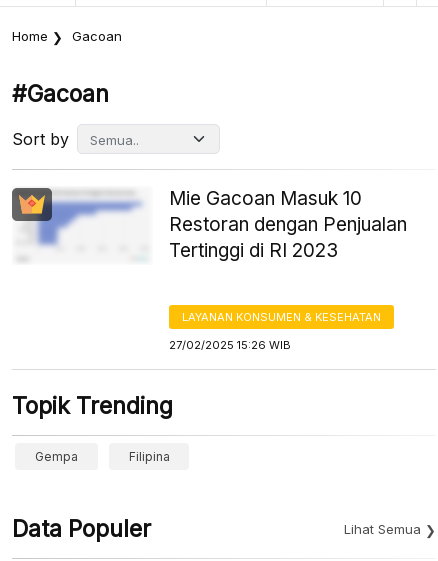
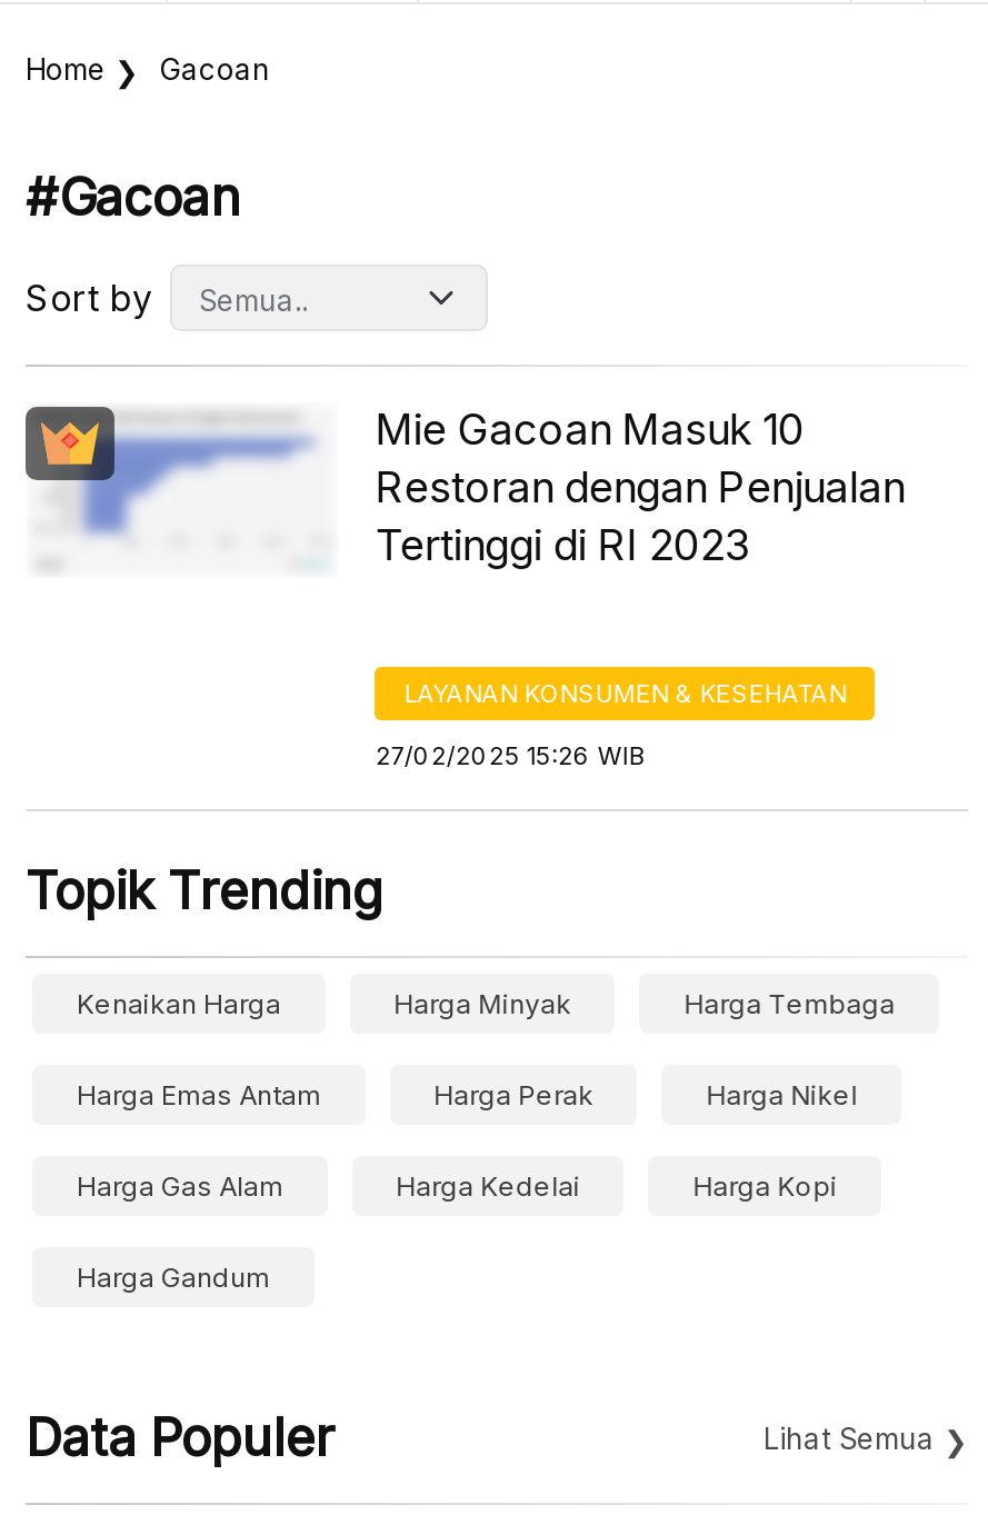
[35,449,170,464] Gempa | Filipina -> [77,987,895,1294] Kenaikan Harga | Harga Minyak | Harga Tembaga | Harga Emas Antam | Harga Perak | Harga Nikel | Harga Gas Alam | Harga Kedelai | Harga Kopi | Harga Gandum

